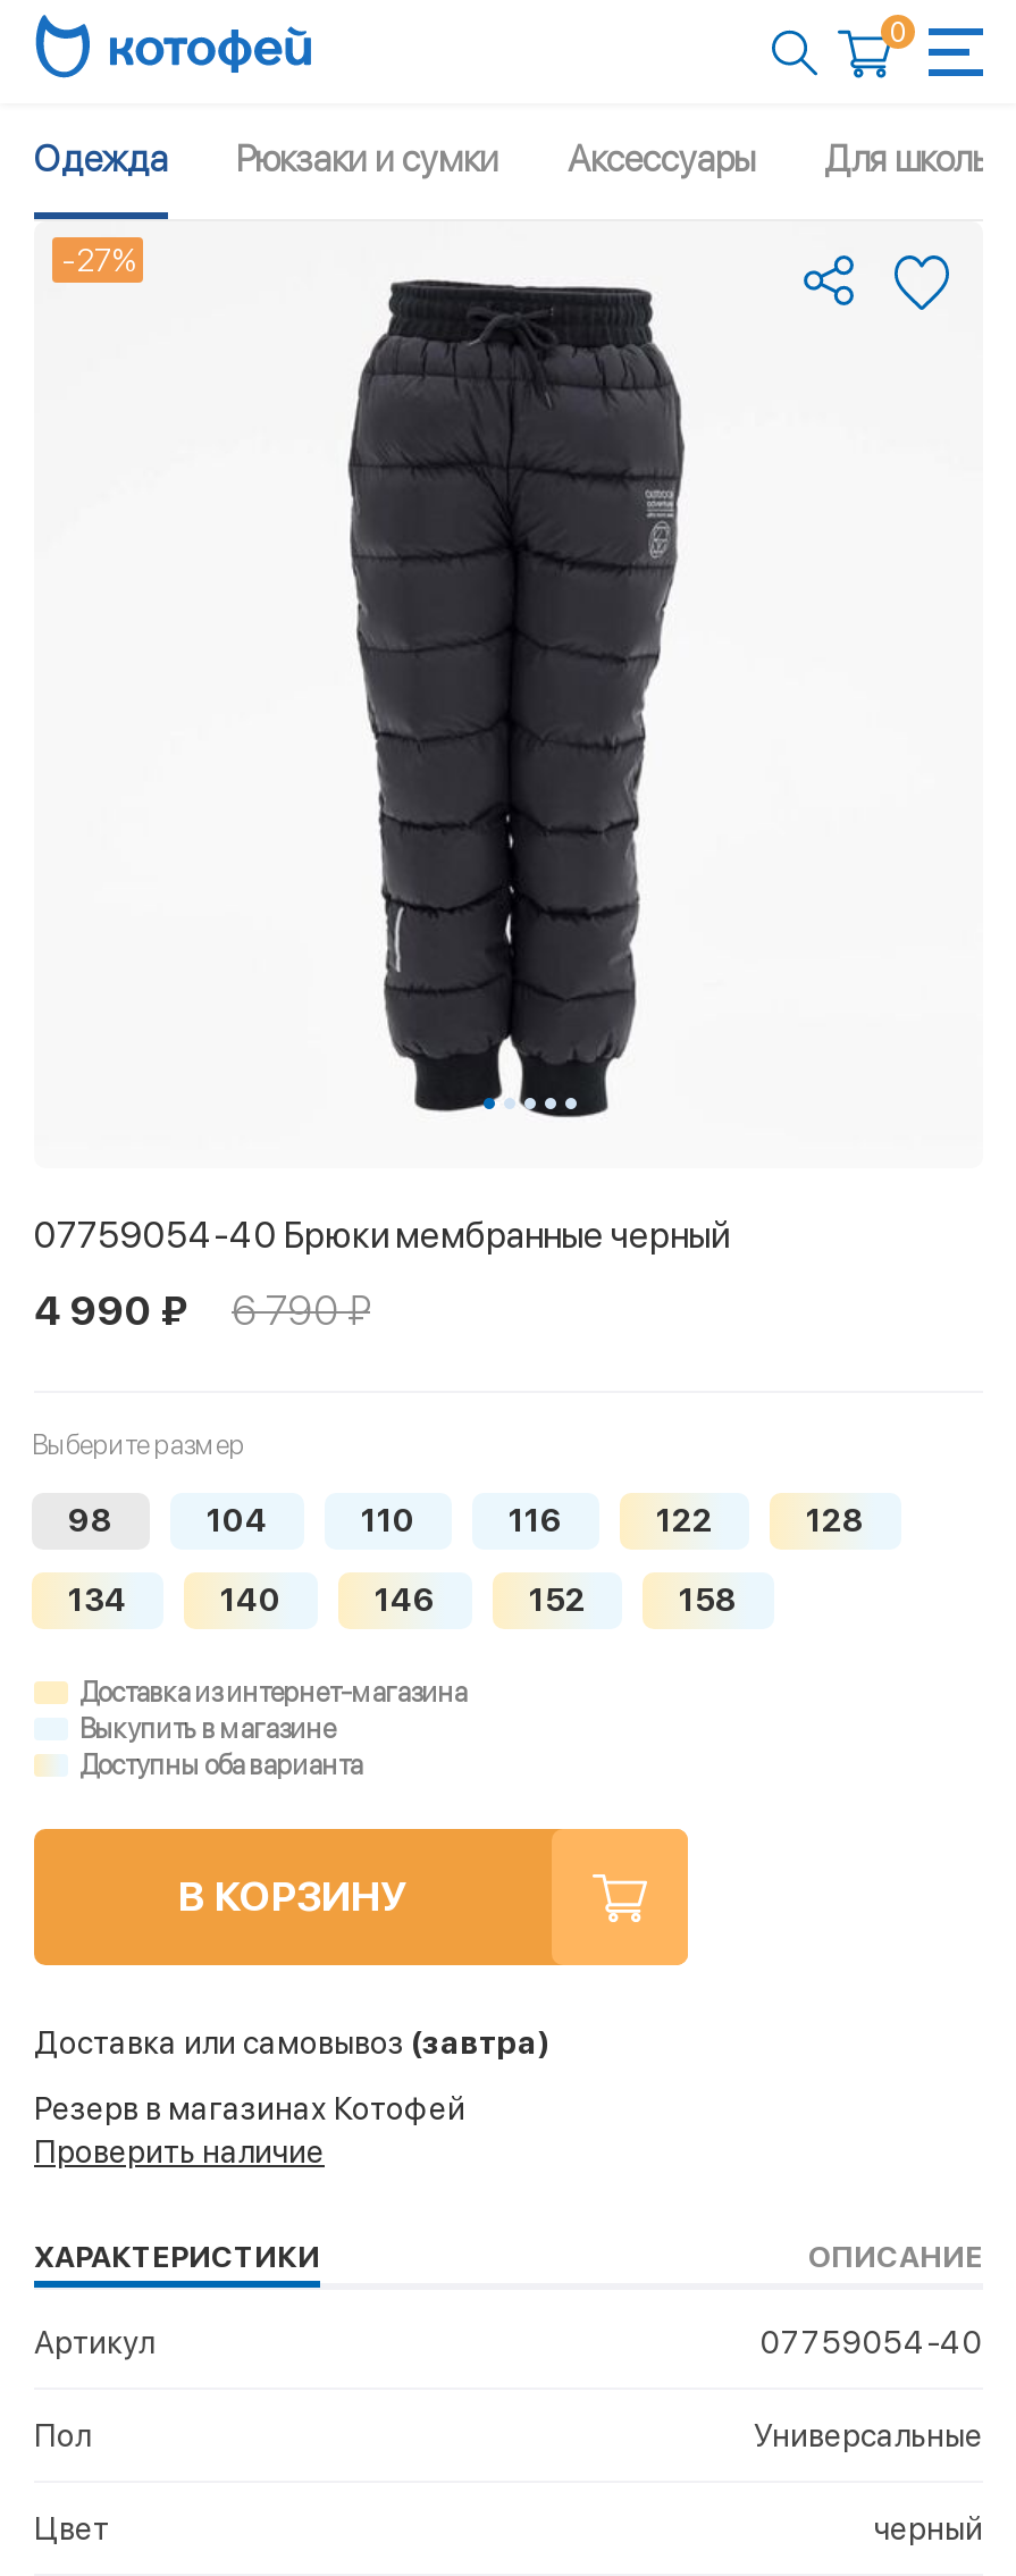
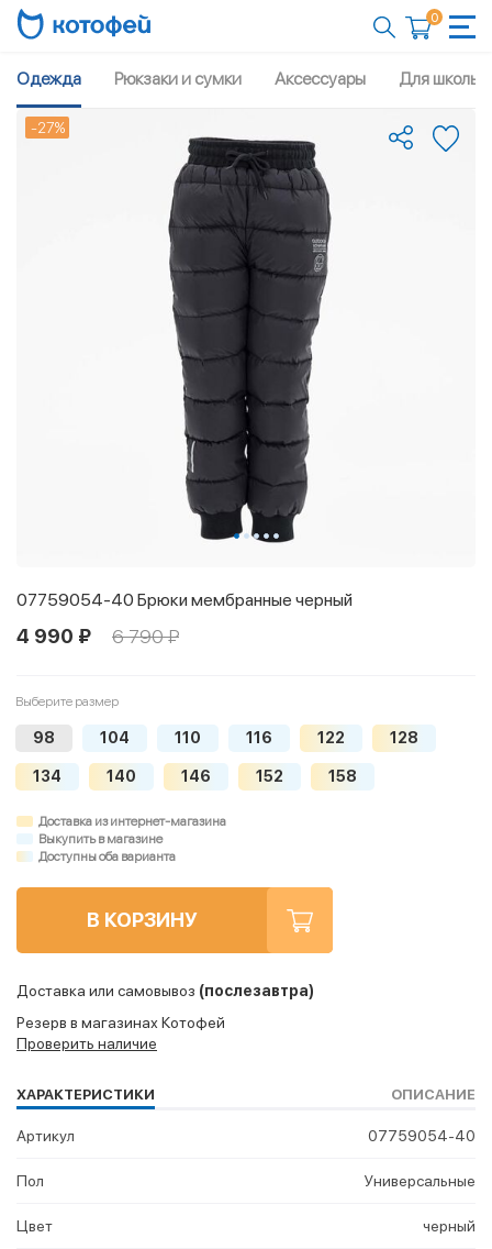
[34,2025,549,2061] Доставка или самовывоз (завтра) -> [16,982,314,1000] Доставка или самовывоз (послезавтра)

